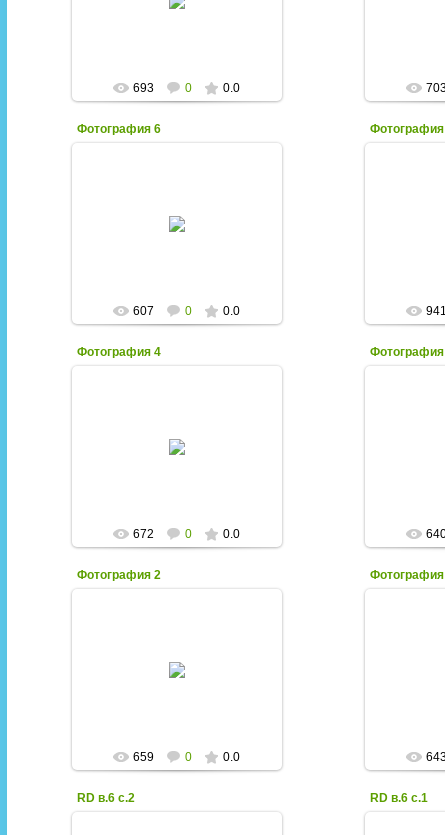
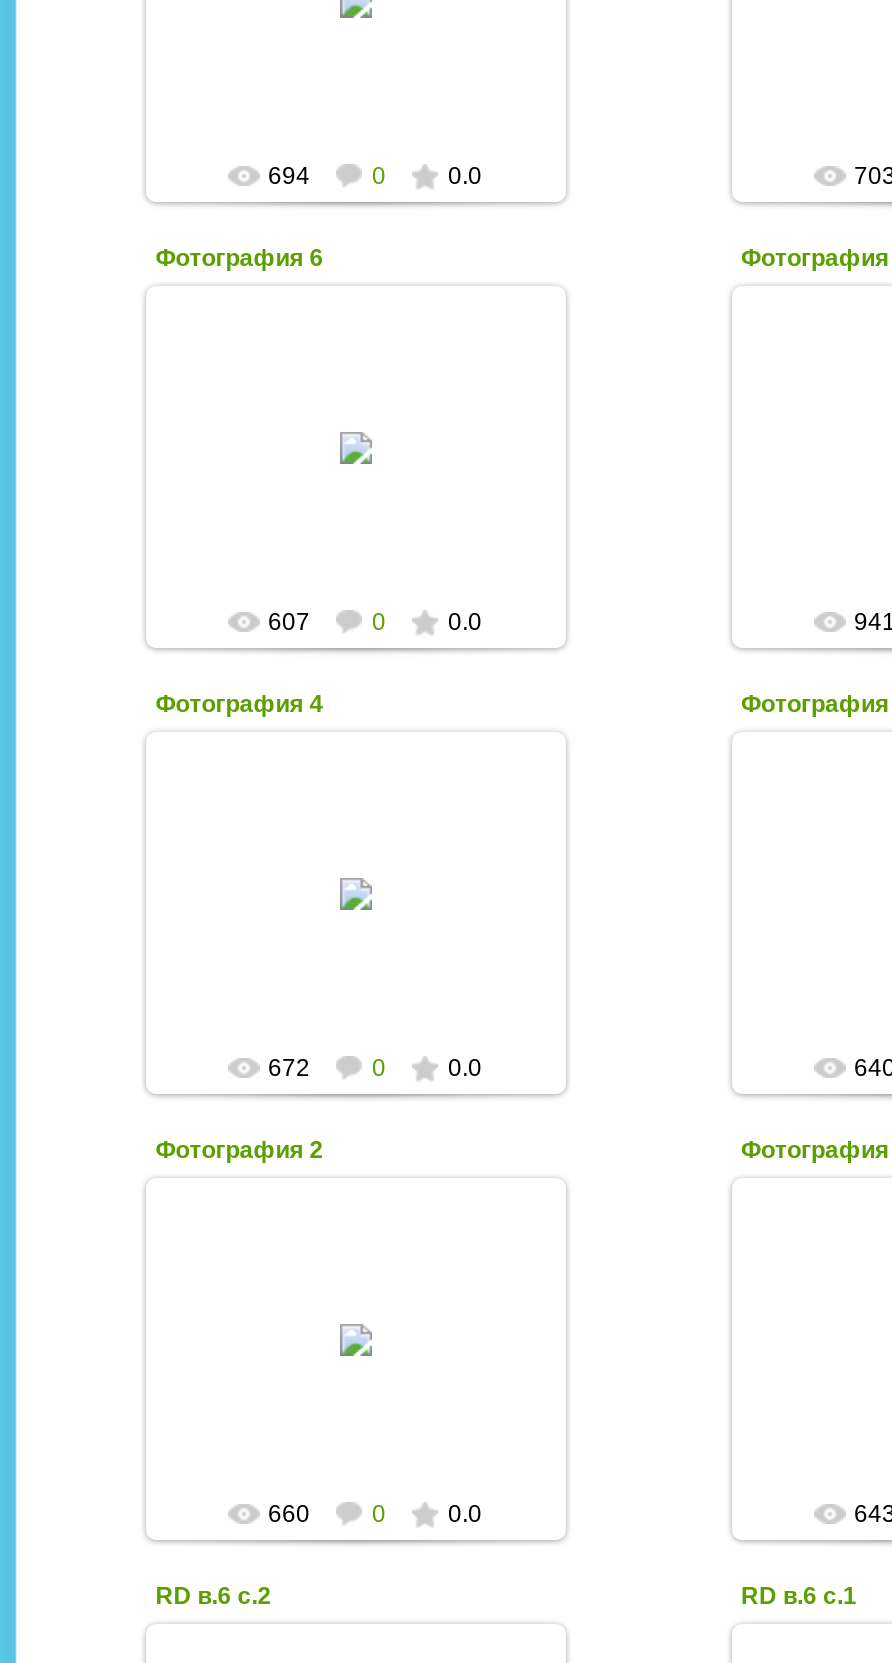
[133,81,154,95] 693 -> [268,161,310,189] 694
[133,750,154,764] 659 -> [268,1499,310,1527] 660

